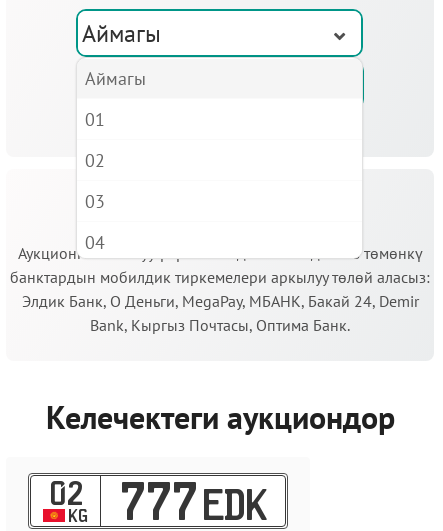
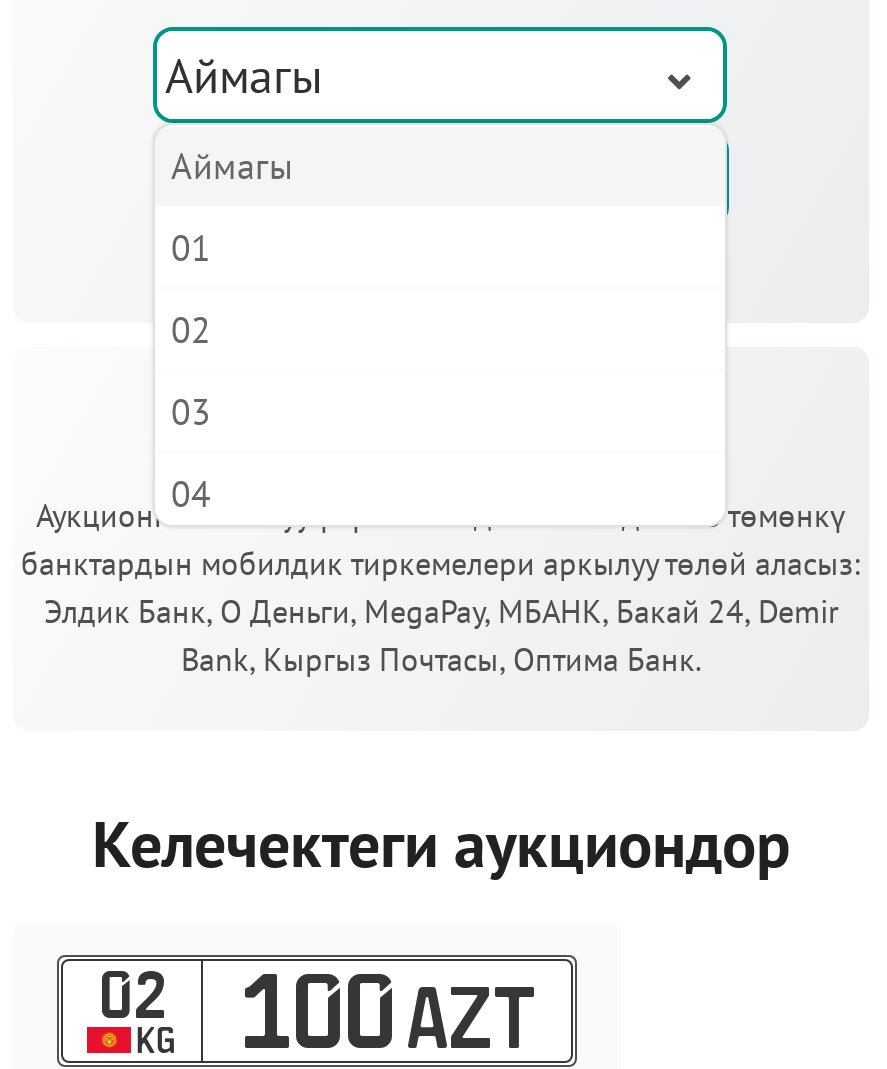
[48,479,267,523] 02 777 EDK -> [98,967,536,1055] 02 100 AZT

